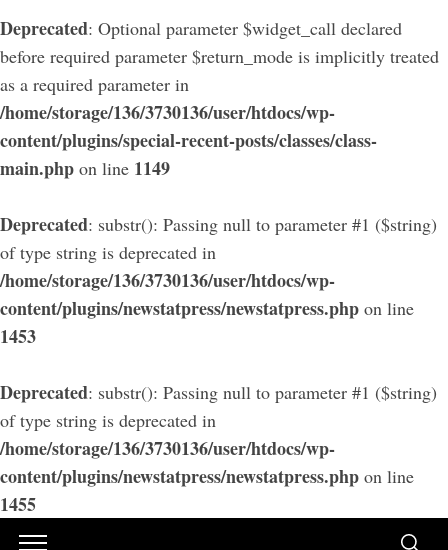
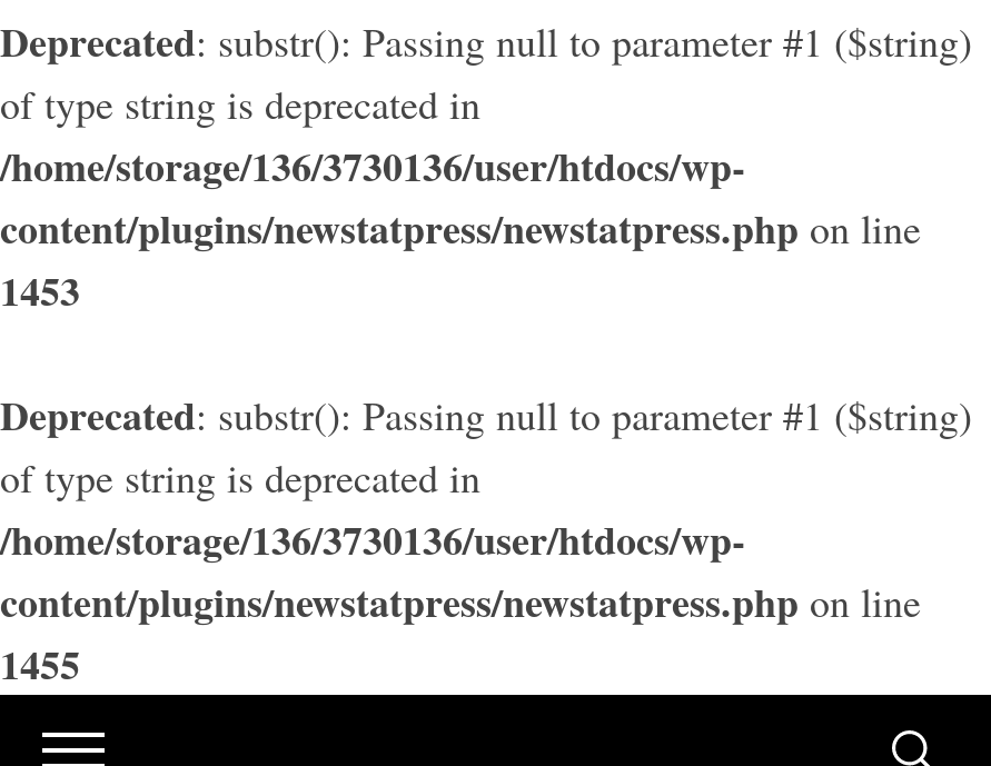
[0,15,439,181] Deprecated: Optional parameter $widget_call declared | before required parameter $return_mode is implicitly treated | as a required parameter in | /home/storage/136/3730136/user/htdocs/wp- | content/plugins/special-recent-posts/classes/class- | main.php on line 1149 -> none

